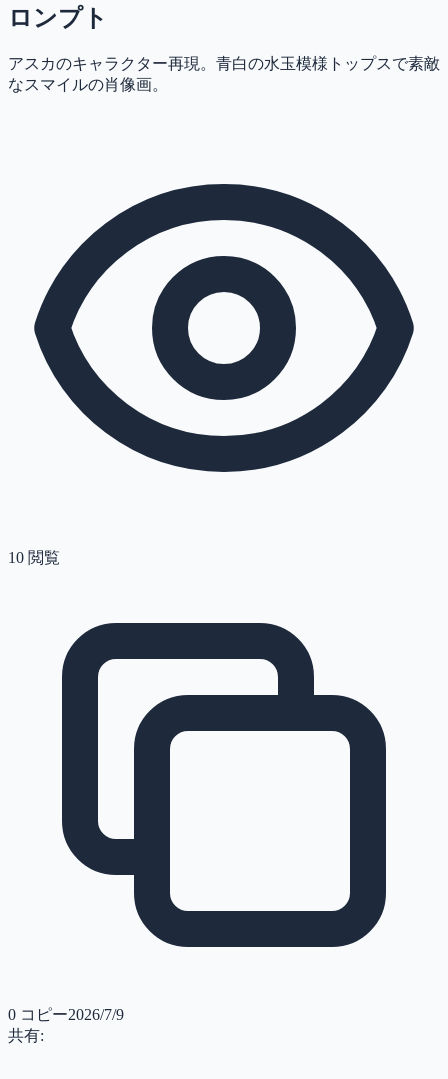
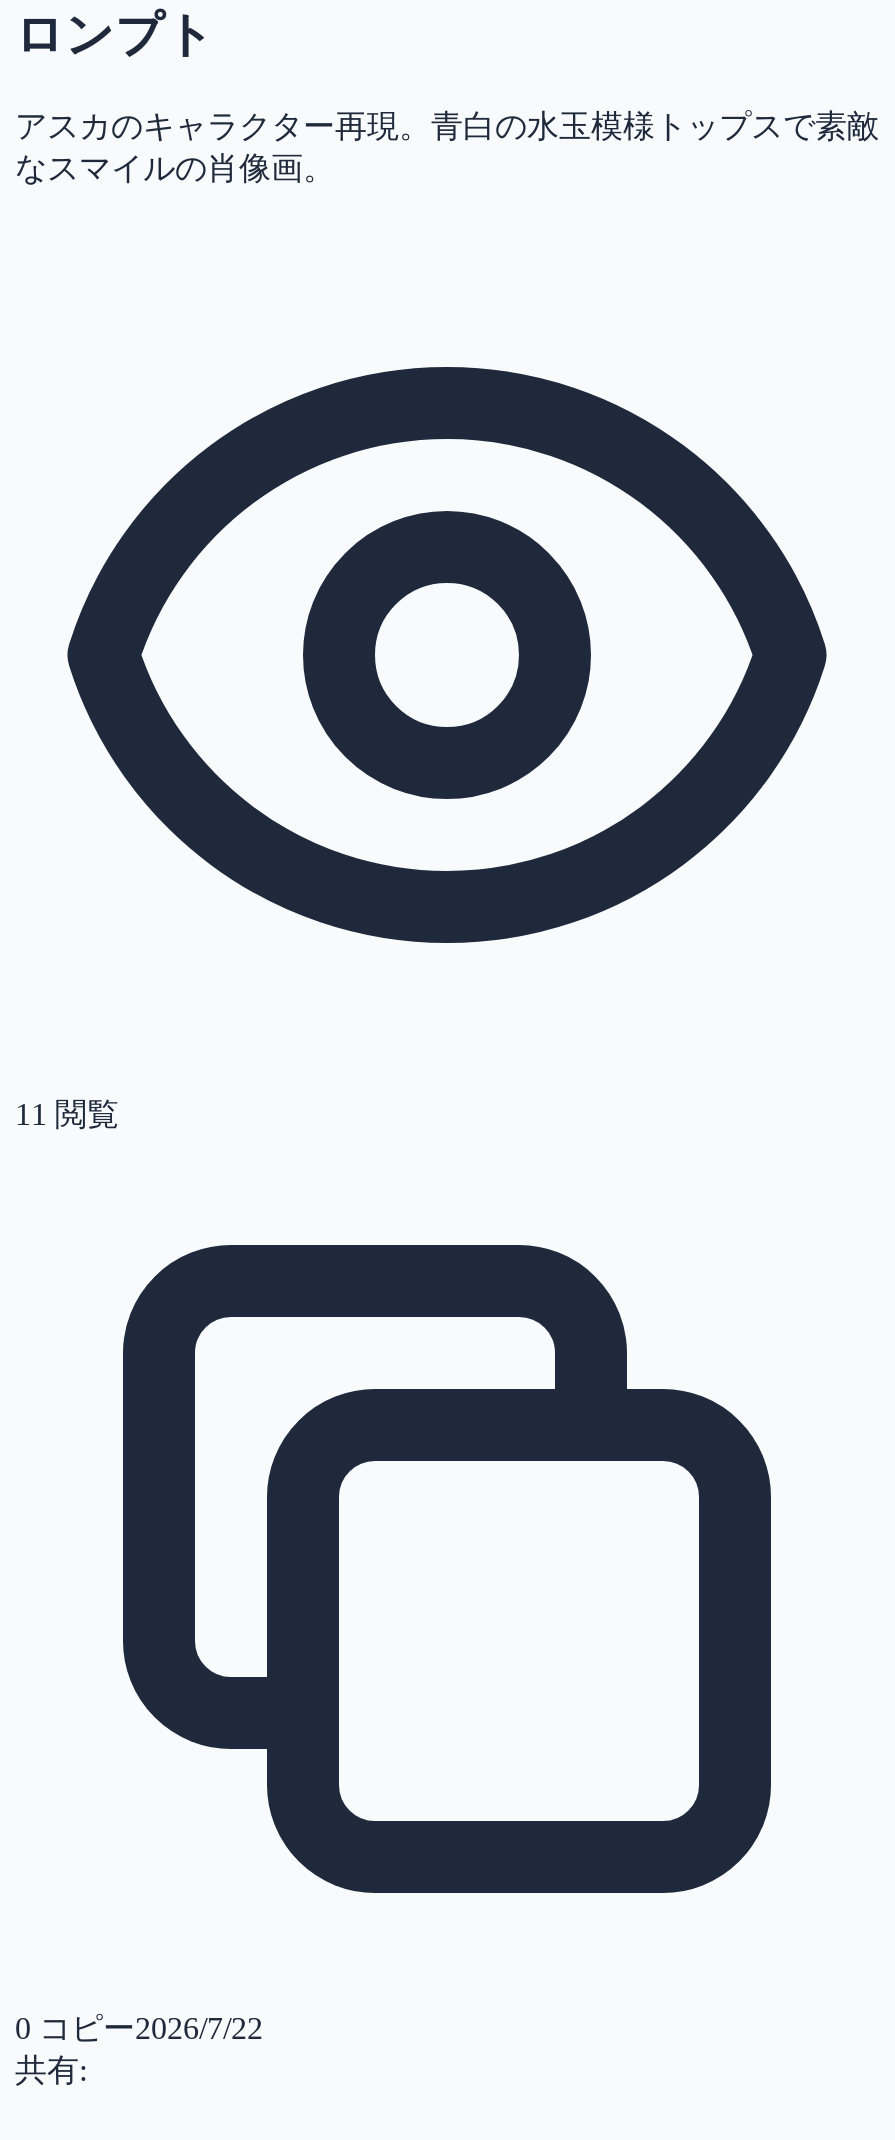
[8,549,60,566] 10閲覧 -> [15,1097,119,1131] 11閲覧
[8,1006,124,1023] 0コピー2026/7/9 -> [15,2011,263,2045] 0コピー2026/7/22

